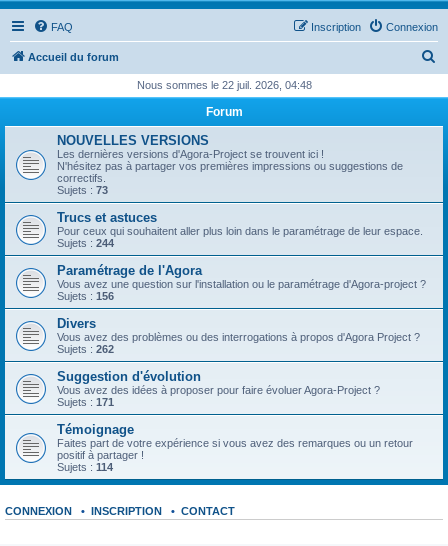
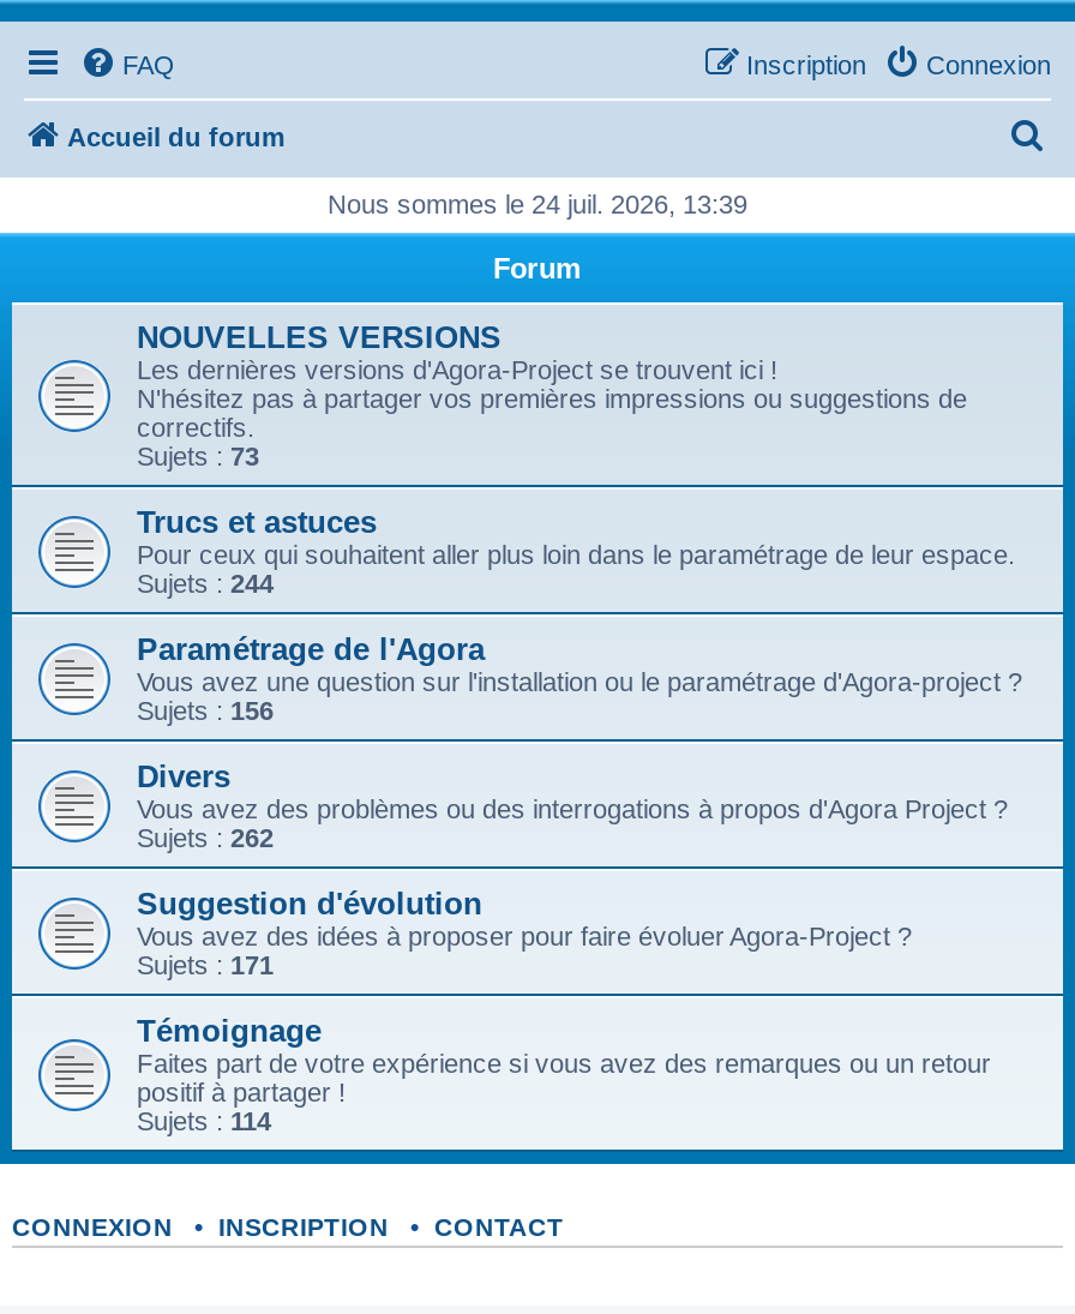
[136,79,311,91] Nous sommes le 22 juil. 2026, 04:48 -> [328,190,747,218] Nous sommes le 24 juil. 2026, 13:39

